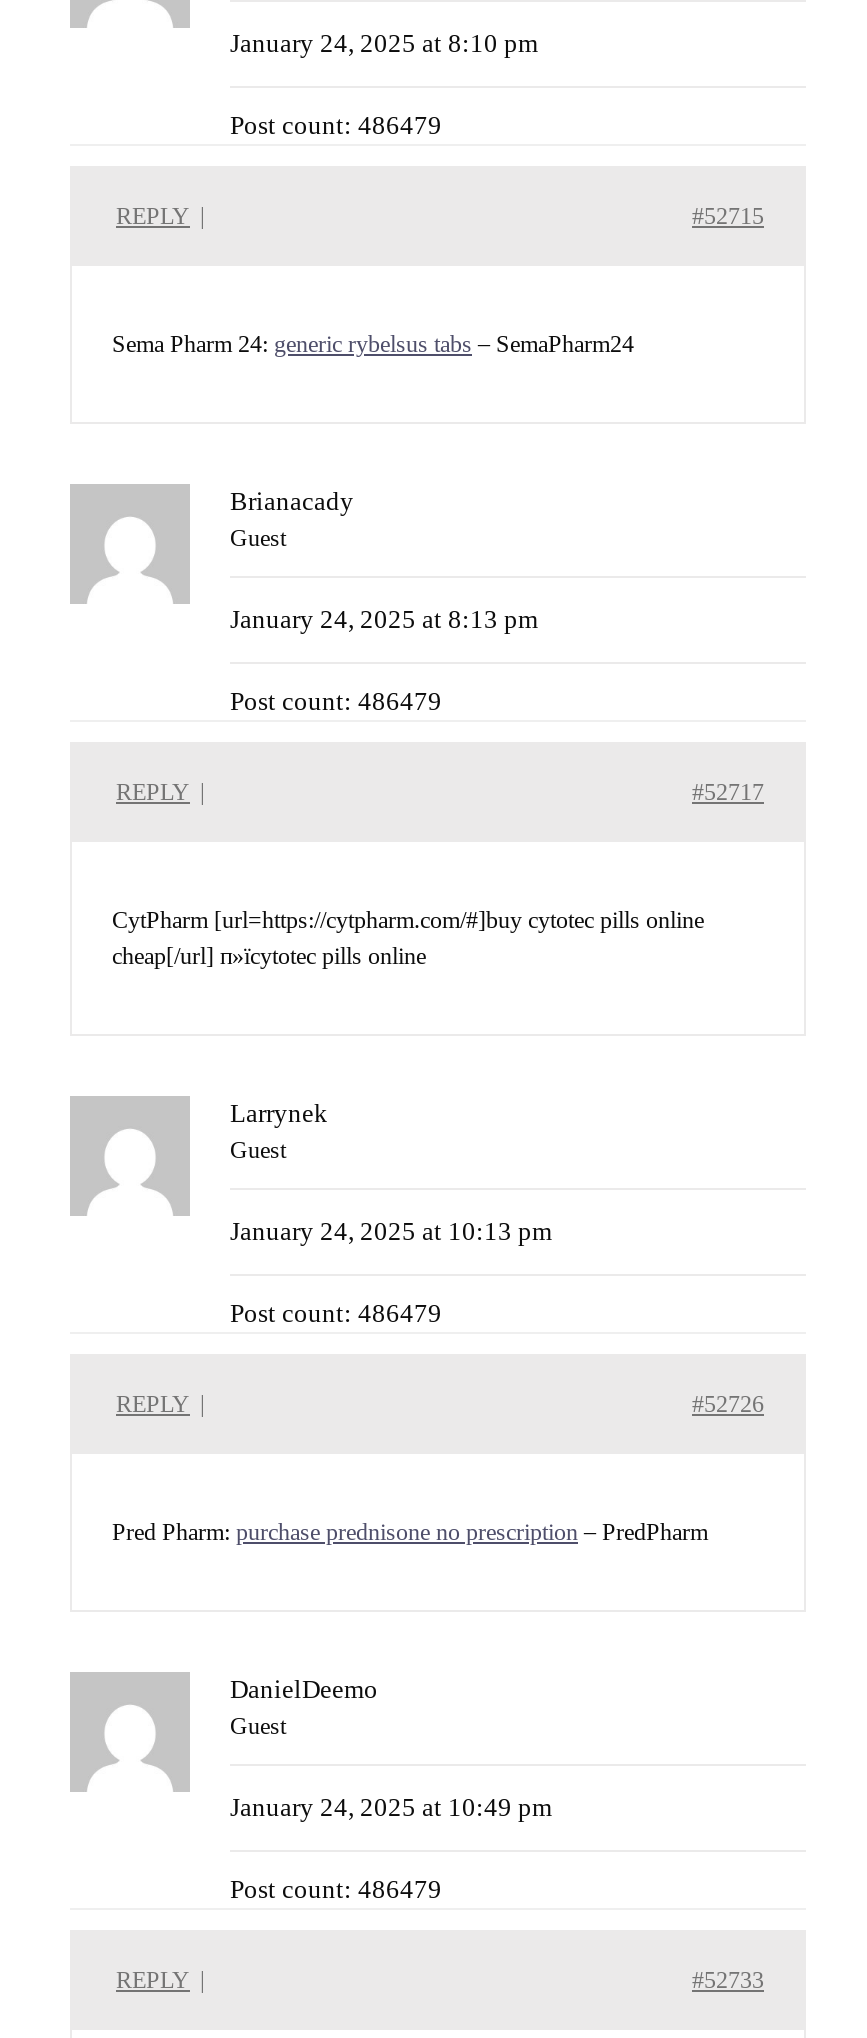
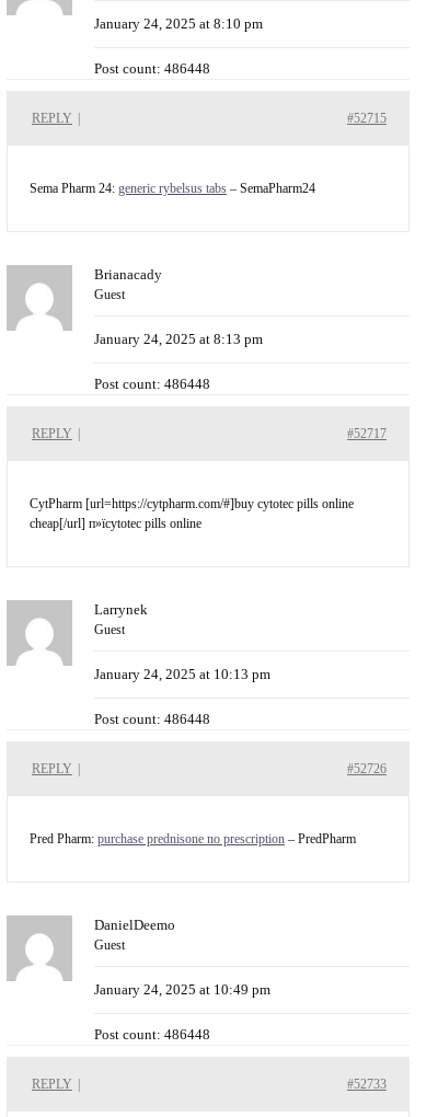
[230,111,442,141] Post count: 486479 -> [94,61,210,77] Post count: 486448
[230,687,442,717] Post count: 486479 -> [94,376,210,392] Post count: 486448
[230,1299,442,1329] Post count: 486479 -> [94,711,210,728] Post count: 486448
[230,1875,442,1905] Post count: 486479 -> [94,1027,210,1043] Post count: 486448

